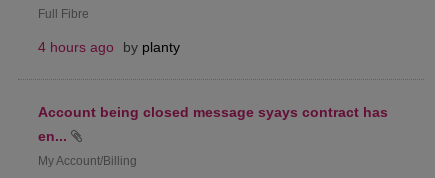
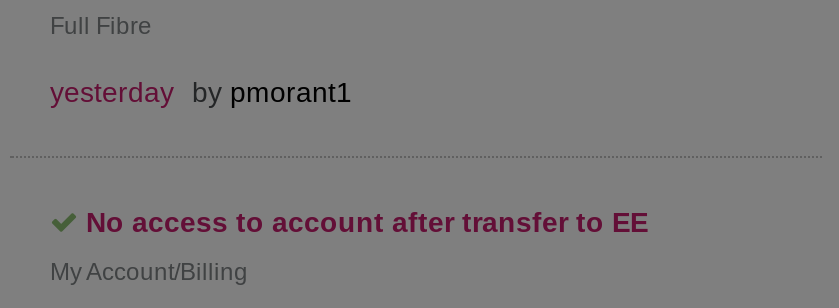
[38,39,180,55] 4 hours ago by planty -> [50,76,352,108] yesterday by pmorant1
[38,104,388,144] Account being closed message syays contract has | en... -> [86,206,648,238] No access to account after transfer to EE

